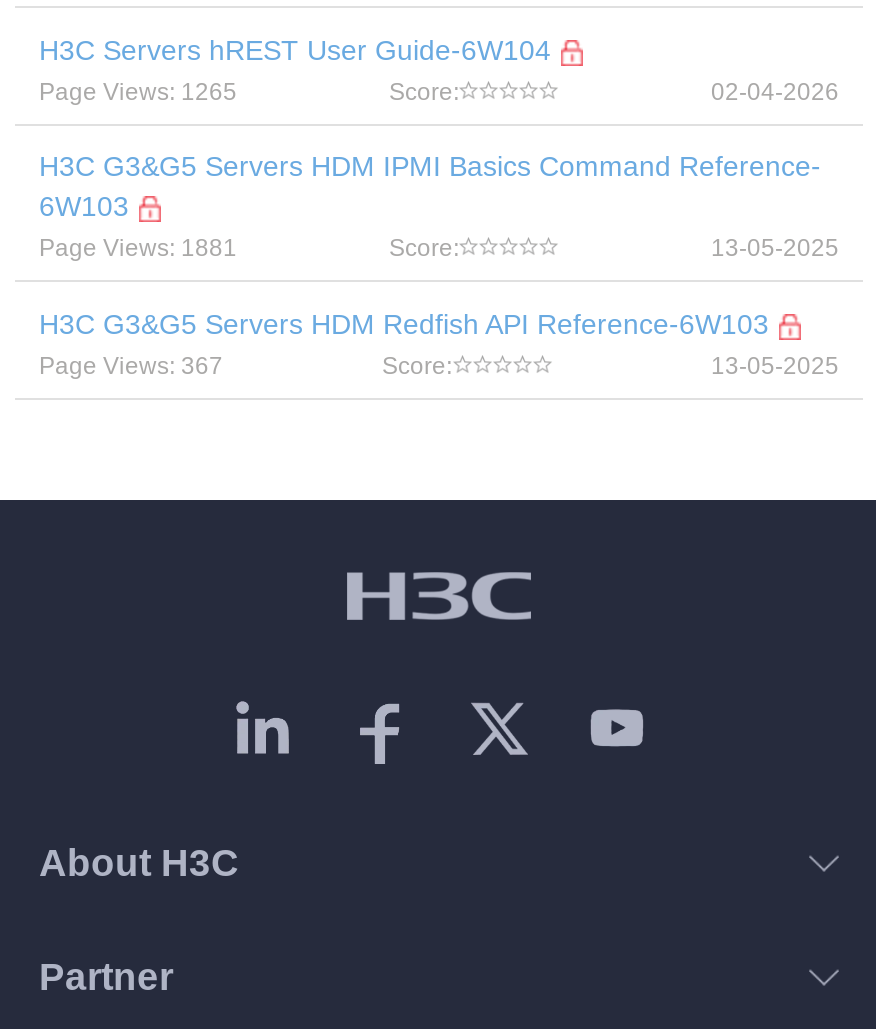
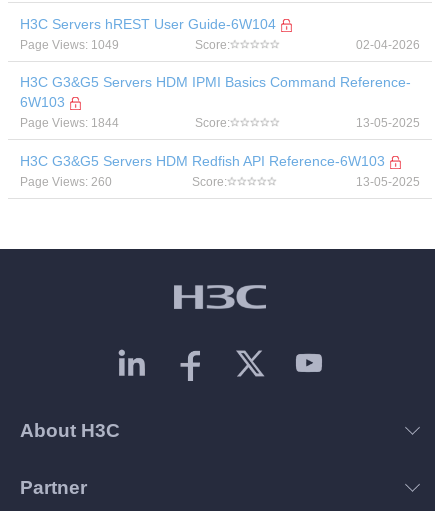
[39,78,237,106] Page Views: 1265 -> [20,38,119,52] Page Views: 1049
[39,234,237,262] Page Views: 1881 -> [20,116,119,130] Page Views: 1844
[39,352,223,380] Page Views: 367 -> [20,175,112,189] Page Views: 260

